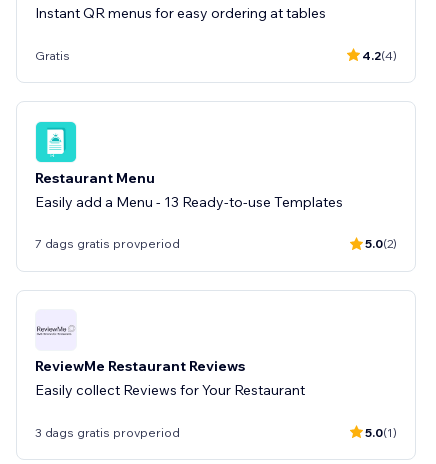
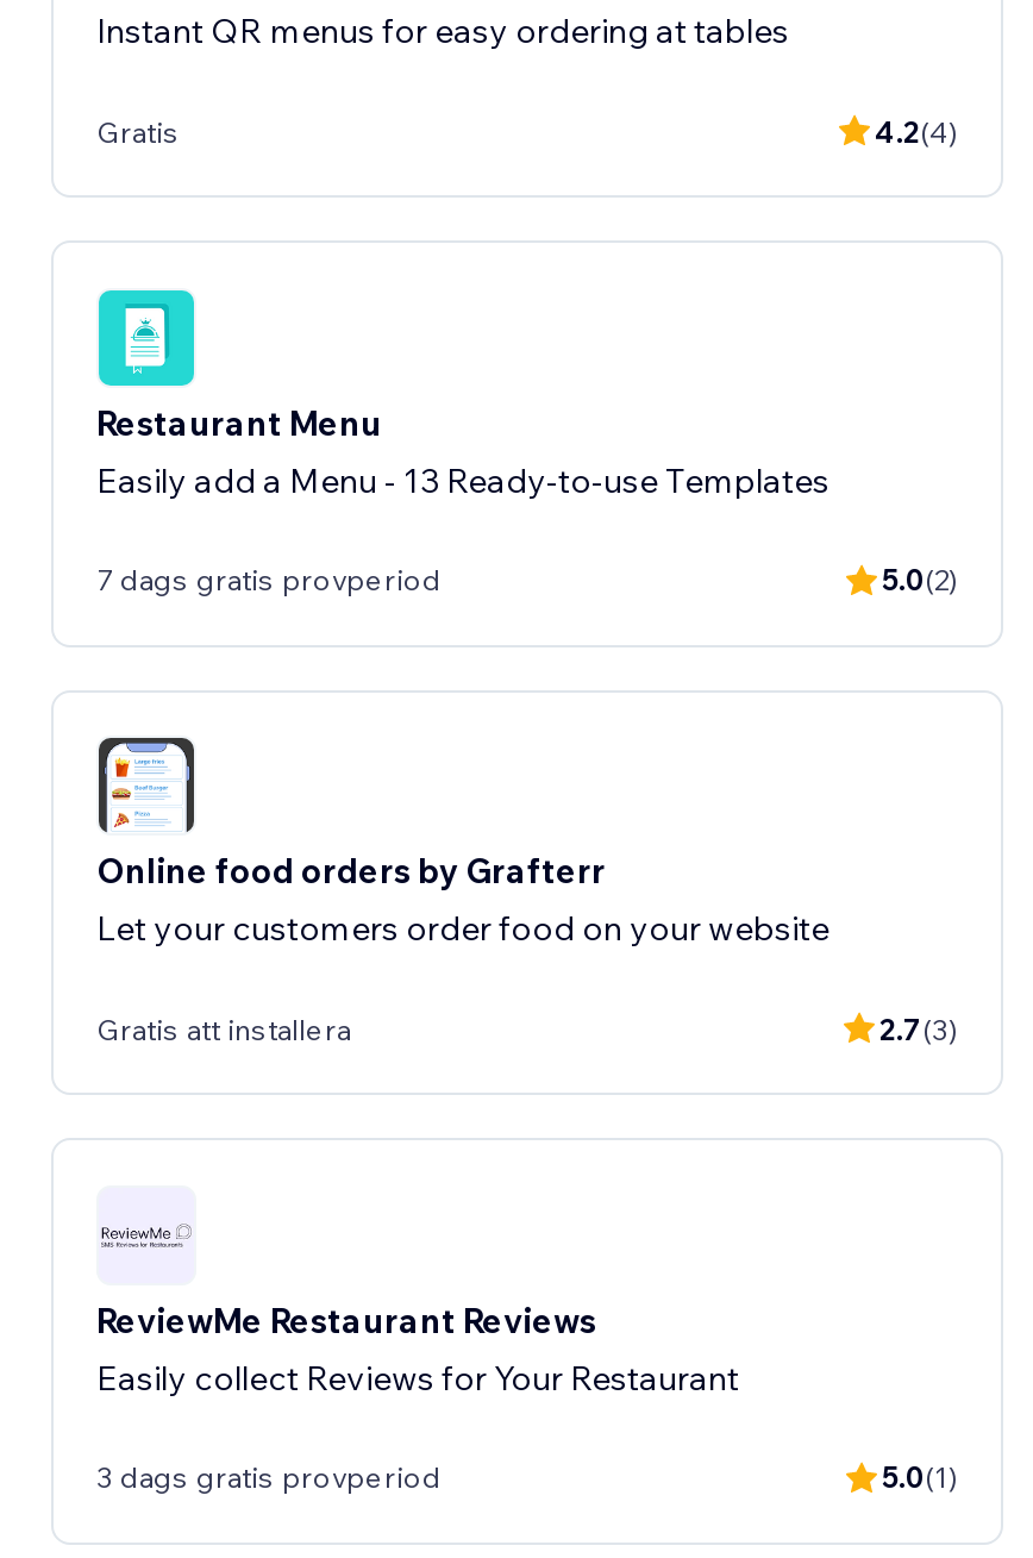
none -> [96,736,958,1046] [image] | Online food orders by Grafterr | Let your customers order food on your website | Gratis att installera | 2.7(3)

